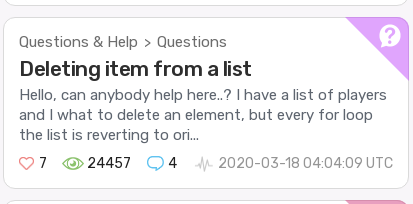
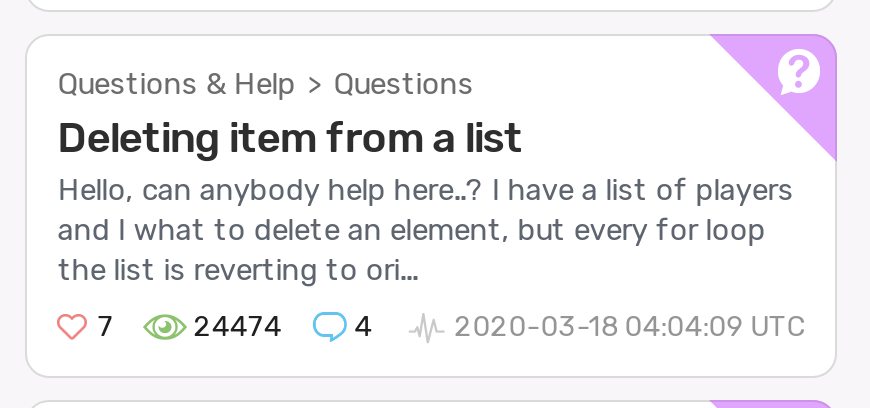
[87,155,131,172] 24457 -> [194,310,282,344] 24474

